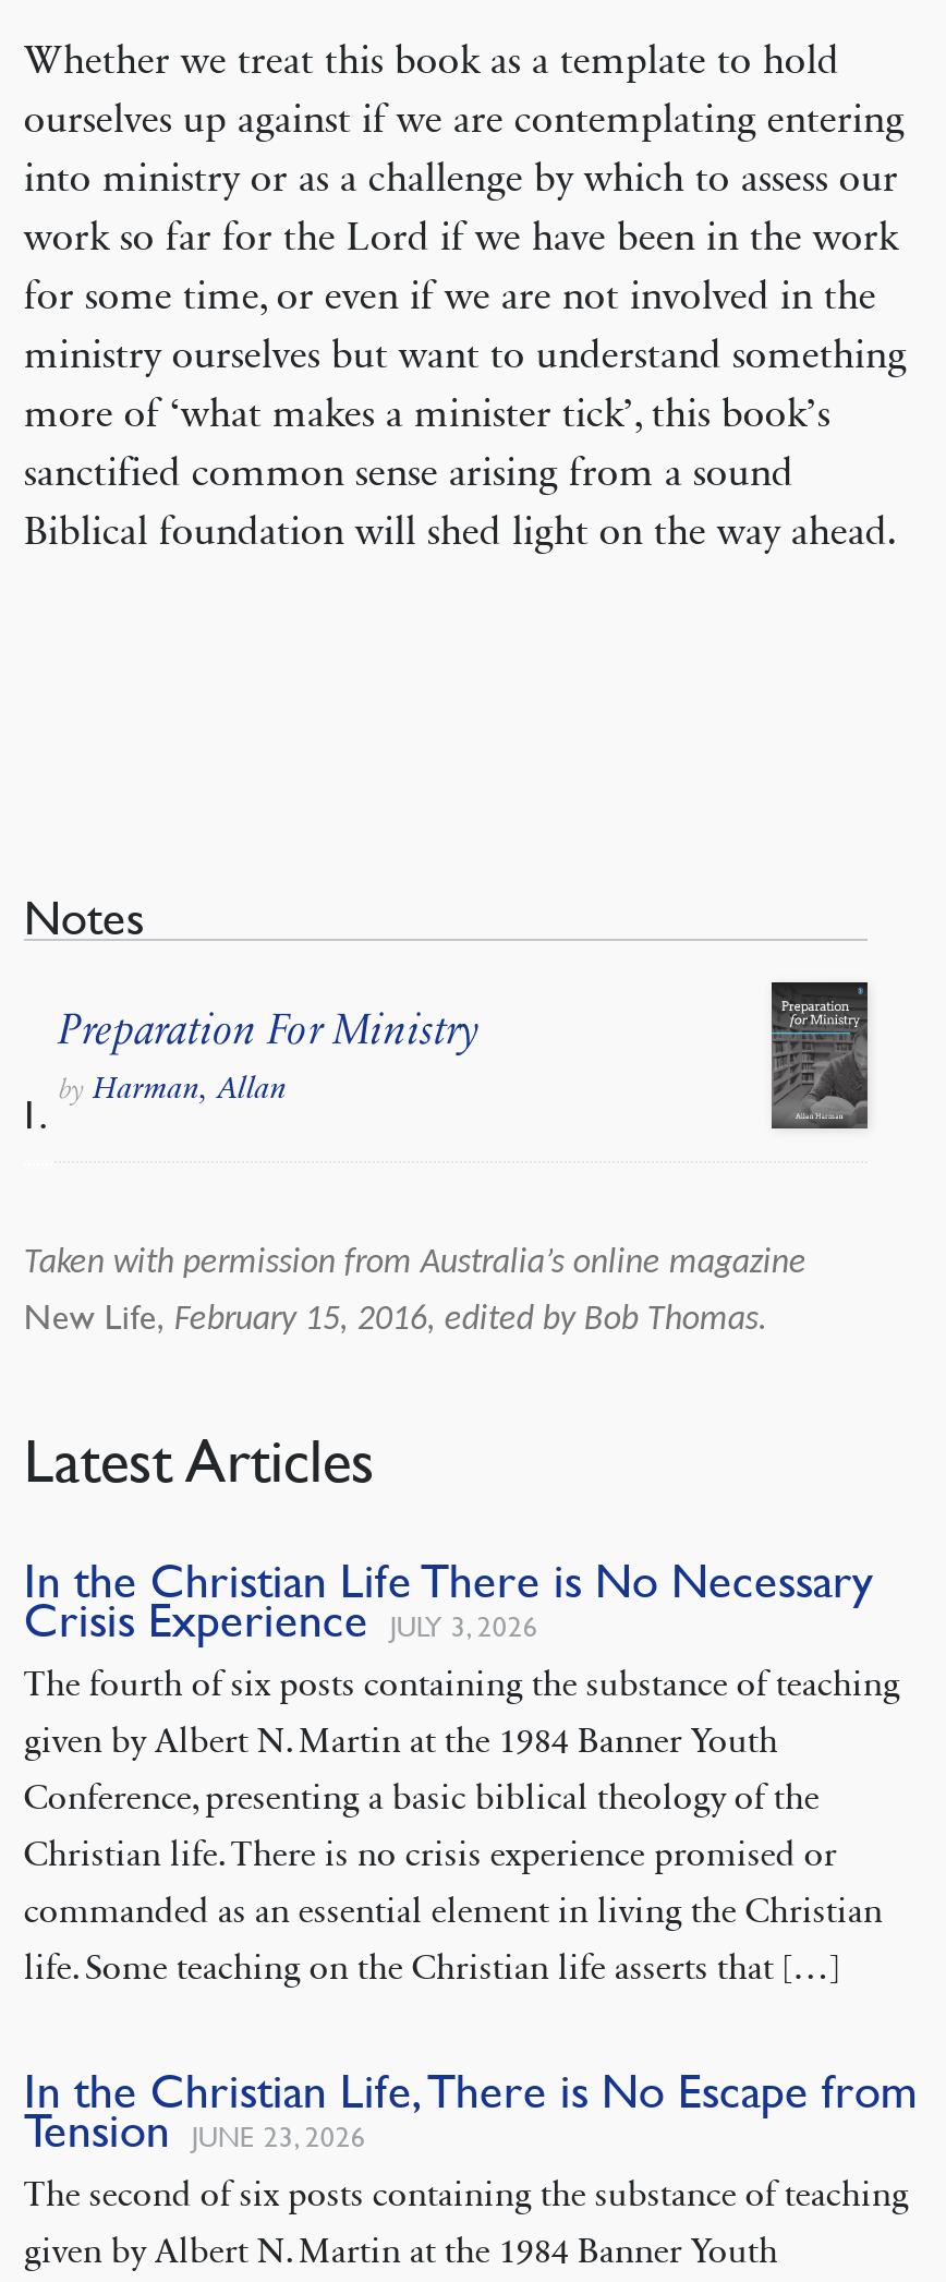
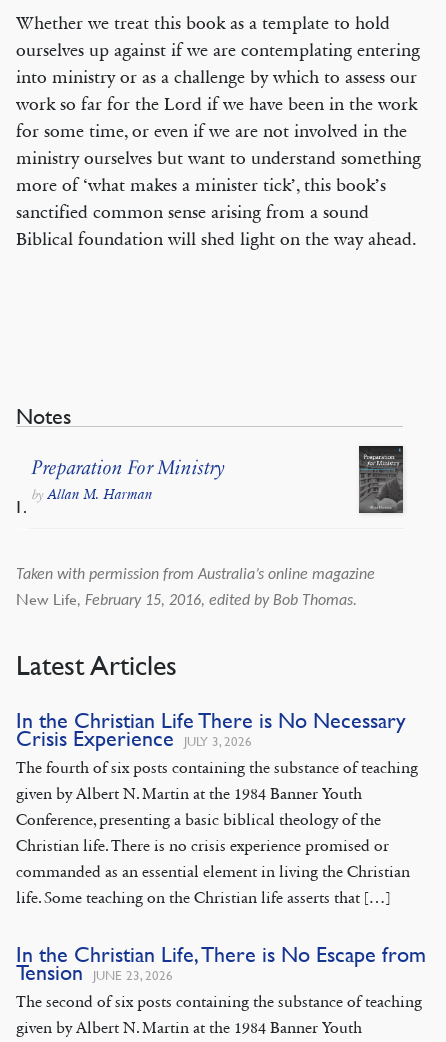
[59,1070,288,1107] by Harman, Allan -> [32,486,153,503] by Allan M. Harman

